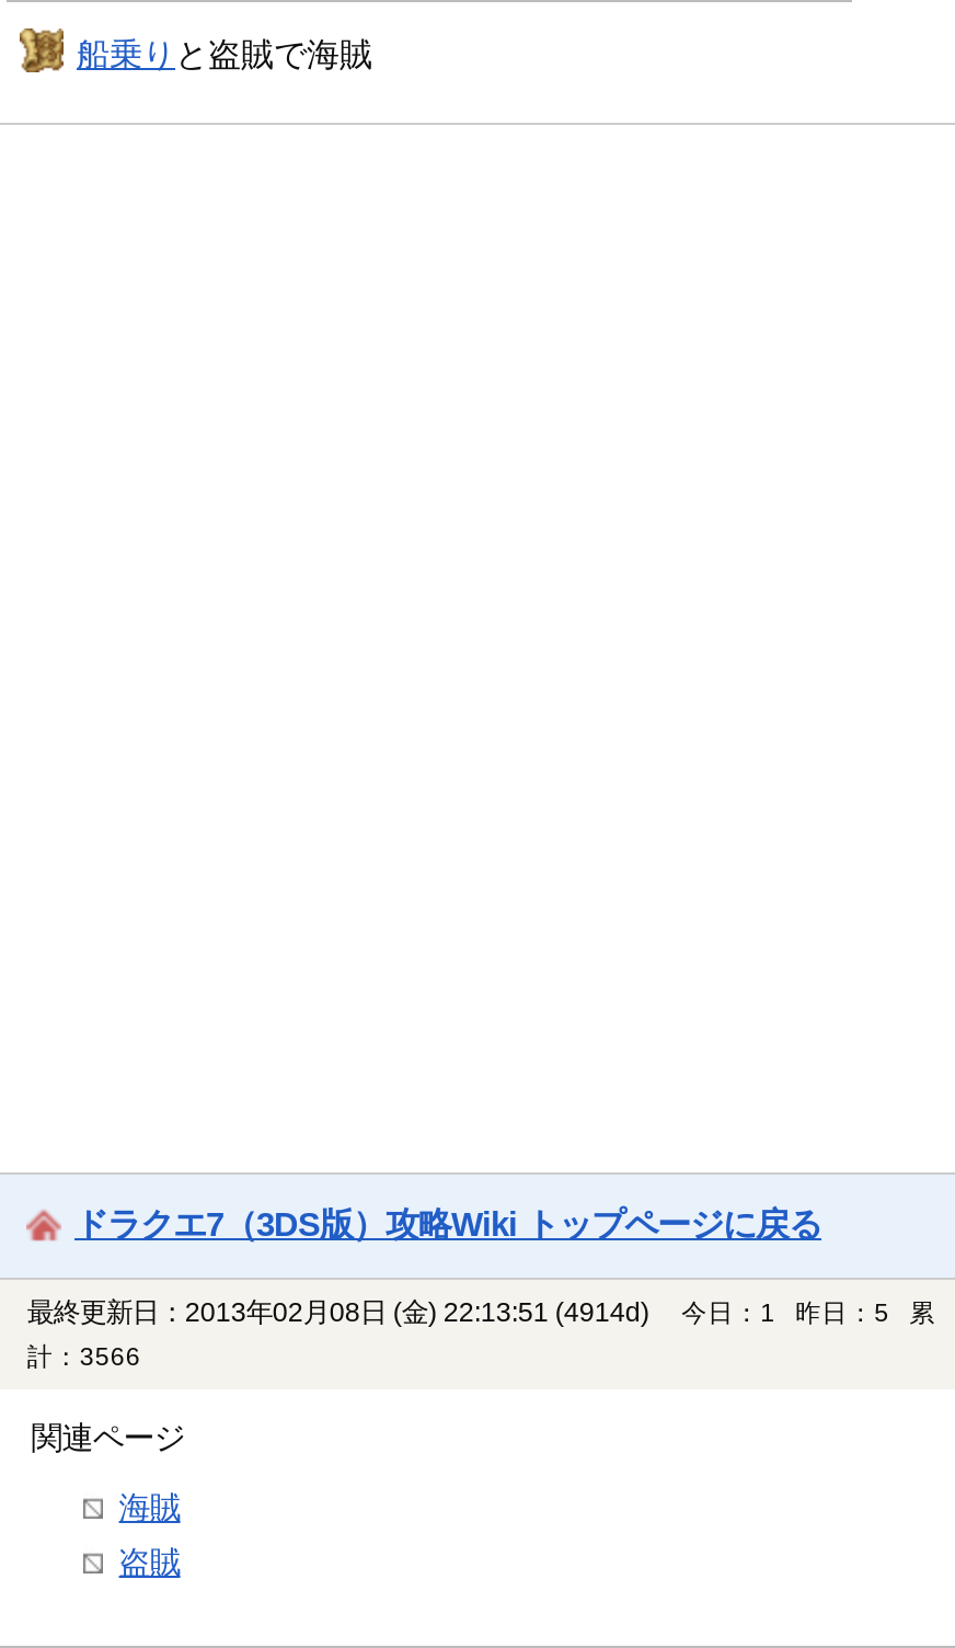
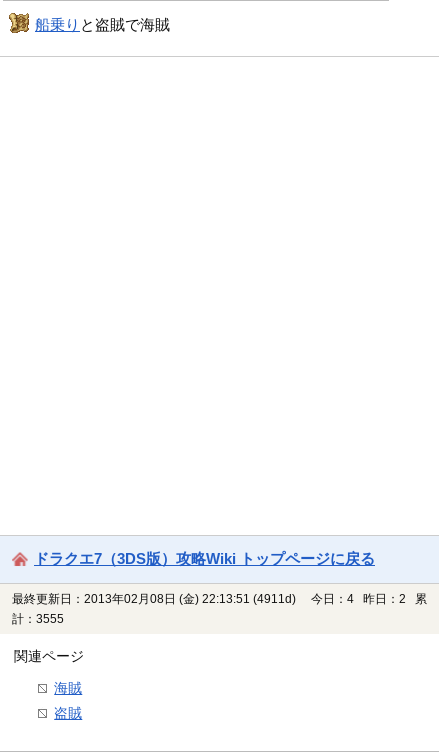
[27,1298,649,1328] 最終更新日：2013年02月08日 (金) 22:13:51 (4914d) -> [12,592,296,606] 最終更新日：2013年02月08日 (金) 22:13:51 (4911d)
[681,1300,936,1326] 今日：1 昨日：5 累 -> [311,593,427,605] 今日：4 昨日：2 累
[27,1344,154,1370] 計：3566 -> [12,613,70,625] 計：3555

